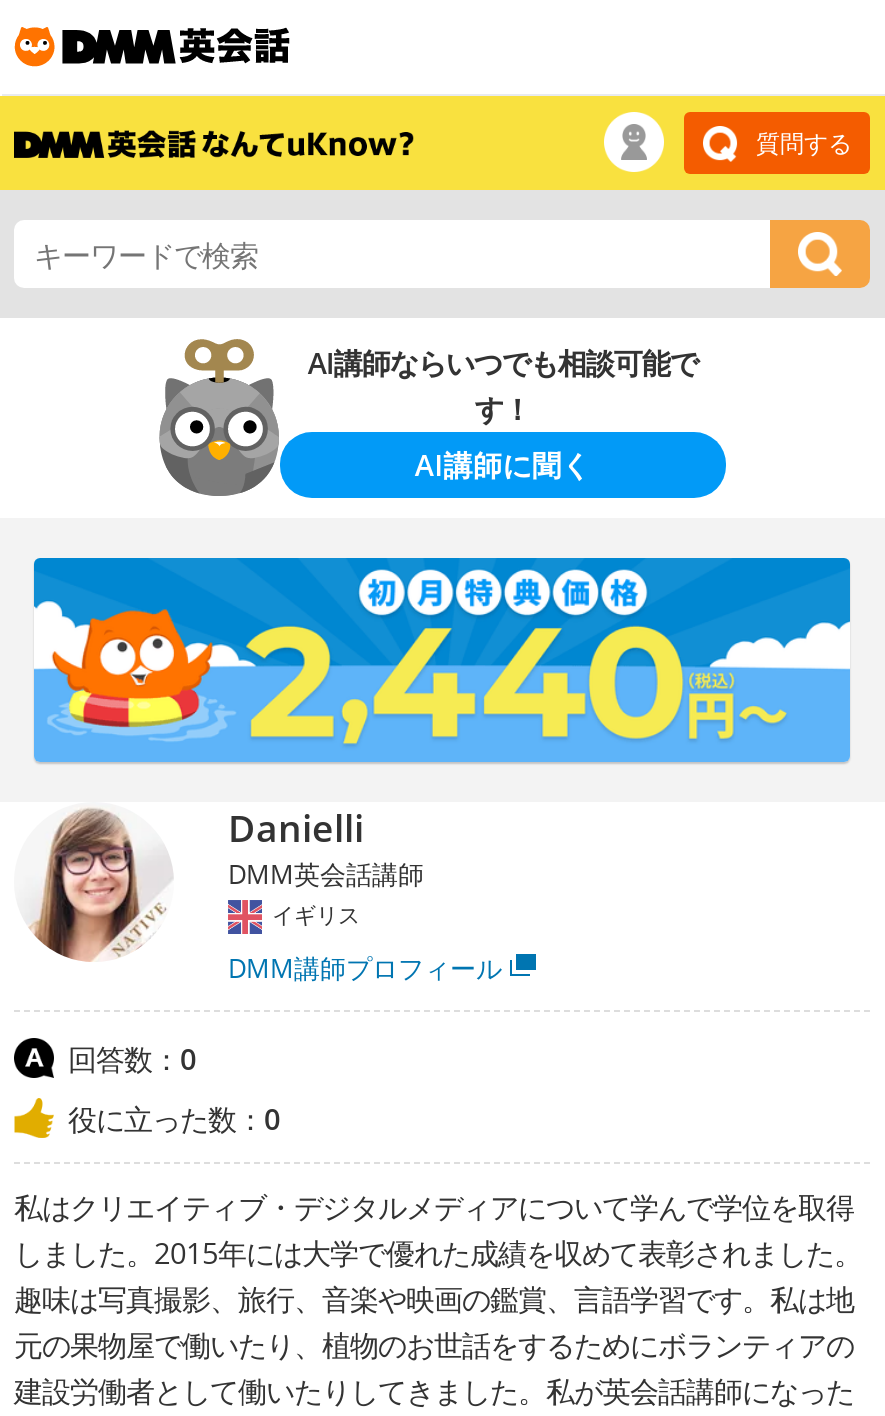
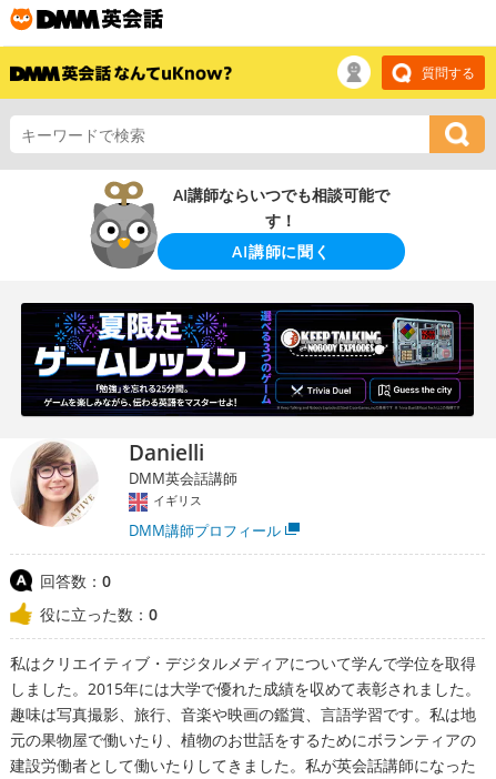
[32,556,852,764] [image] -> [20,302,475,417] [image]

